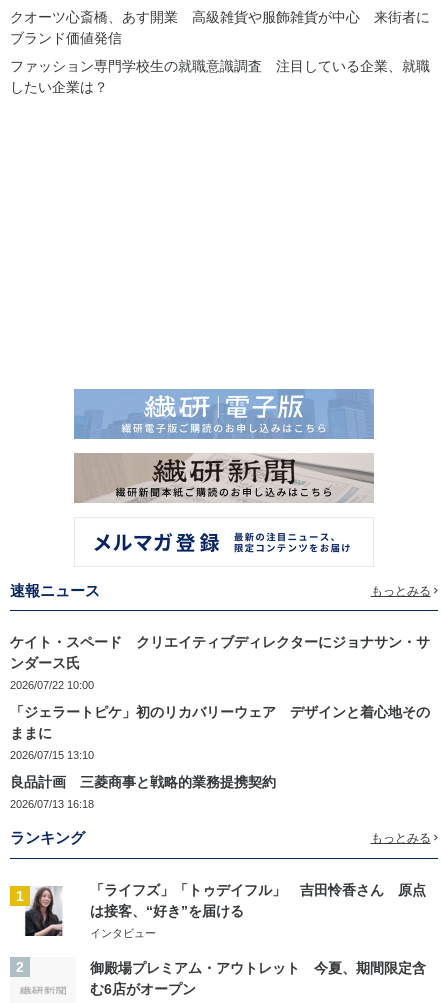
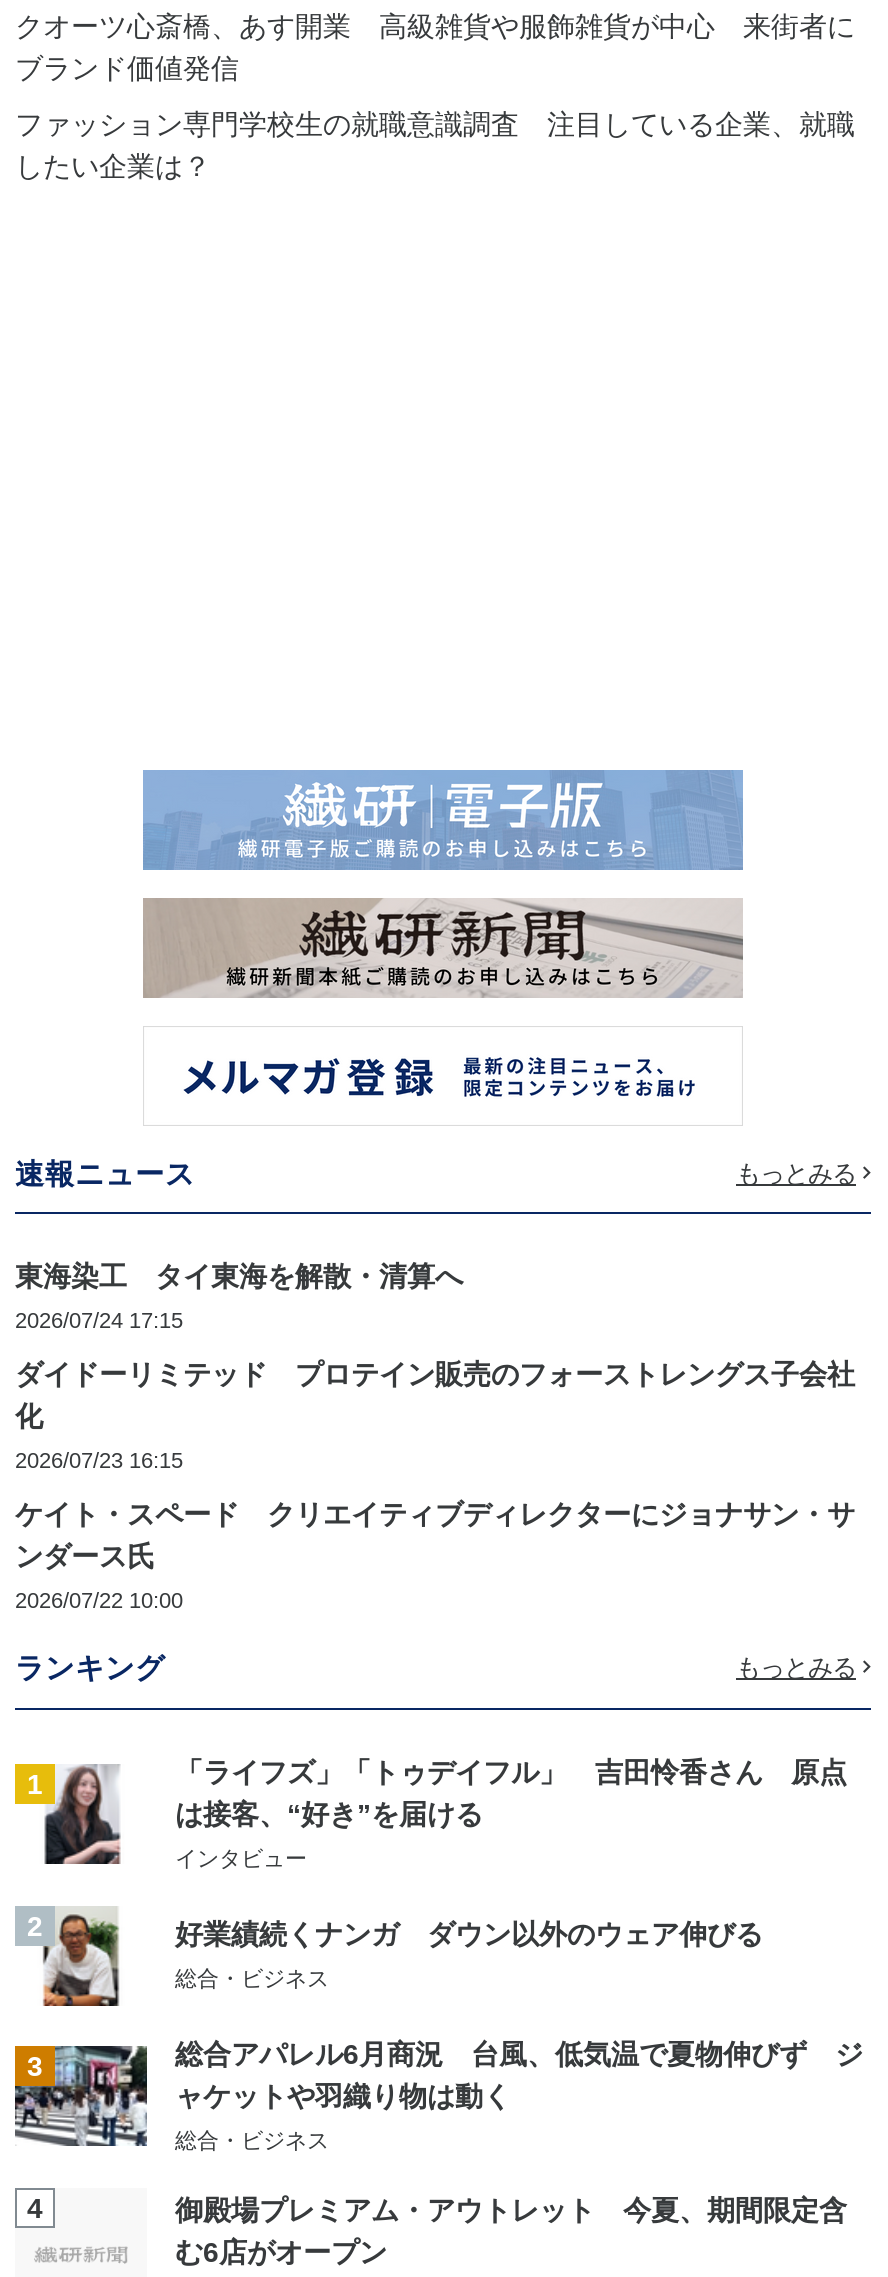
none -> [15,1261,855,1473] 東海染工 タイ東海を解散・清算へ | 2026/07/24 17:15 | ダイドーリミテッド プロテイン販売のフォーストレングス子会社 | 化 | 2026/07/23 16:15
[10,704,430,810] 「ジェラートピケ」初のリカバリーウェア デザインと着心地その | ままに | 2026/07/15 13:10 | 良品計画 三菱商事と戦略的業務提携契約 | 2026/07/13 16:18 -> none
none -> [27,1908,863,2224] [image] | 好業績続くナンガ ダウン以外のウェア伸びる | 総合・ビジネス | 3 | 総合アパレル6月商況 台風、低気温で夏物伸びず ジ | ャケットや羽織り物は動く | 総合・ビジネス | 4

